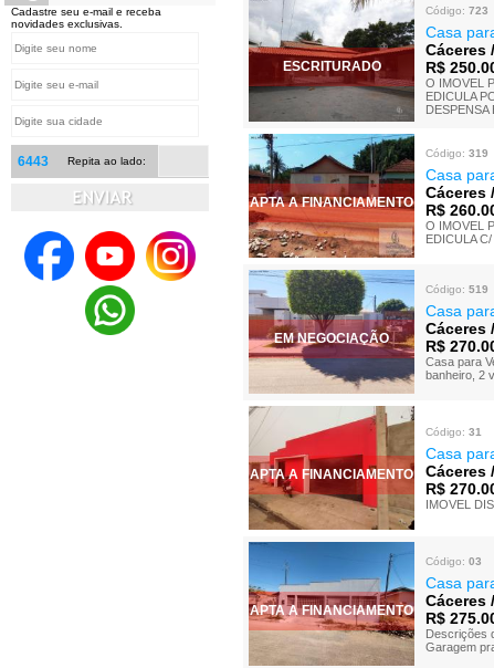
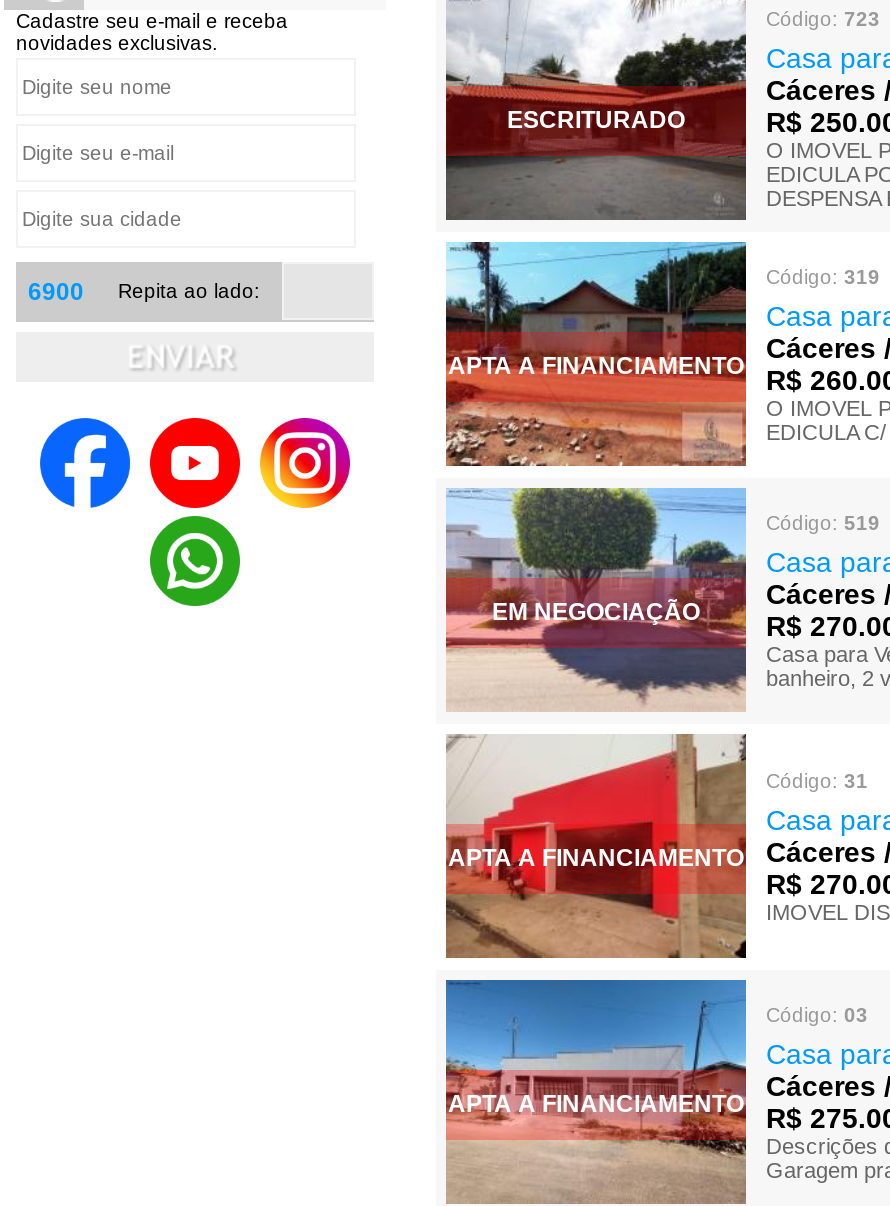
[18,154,146,169] 6443 Repita ao lado: -> [28,278,260,306] 6900 Repita ao lado:

